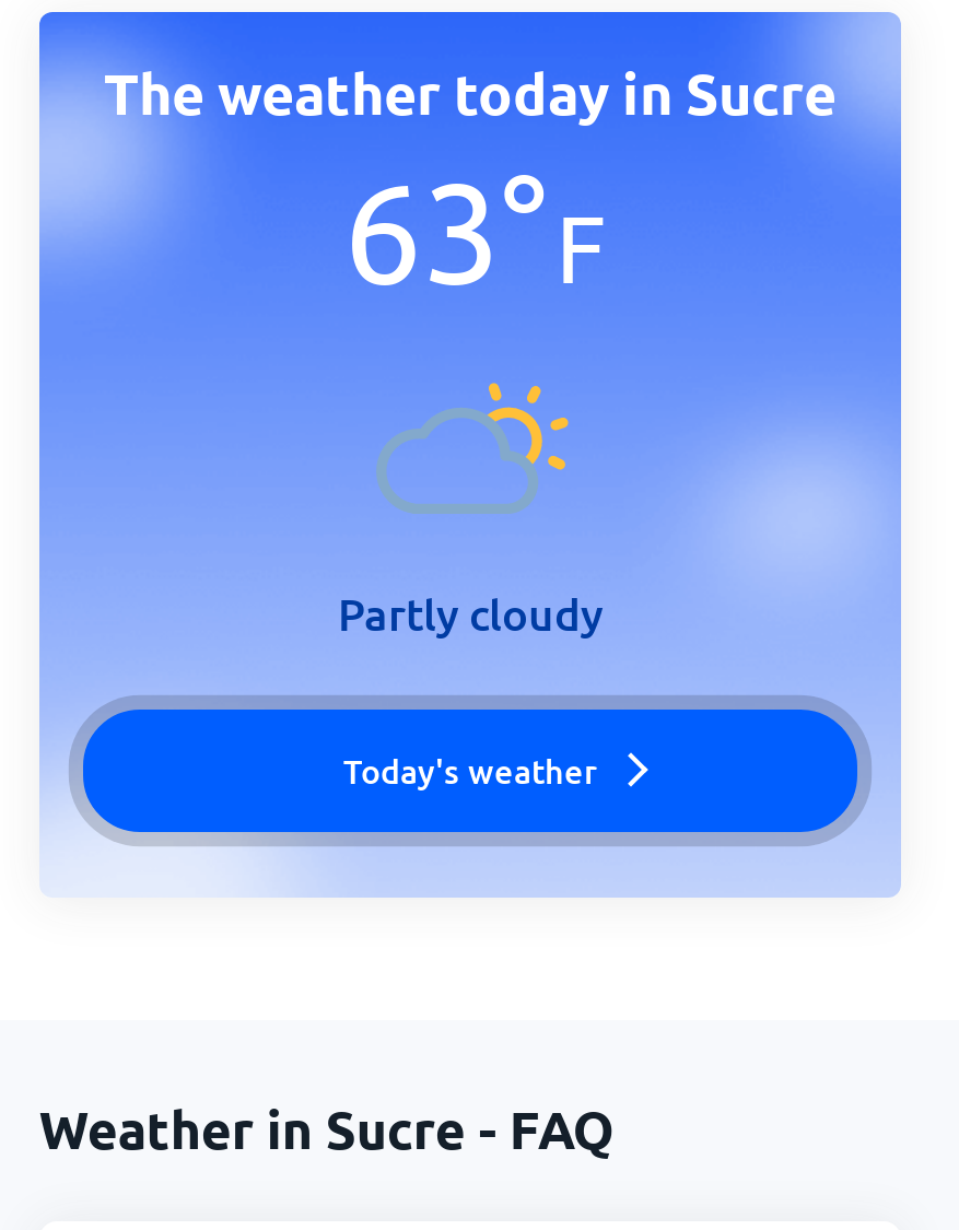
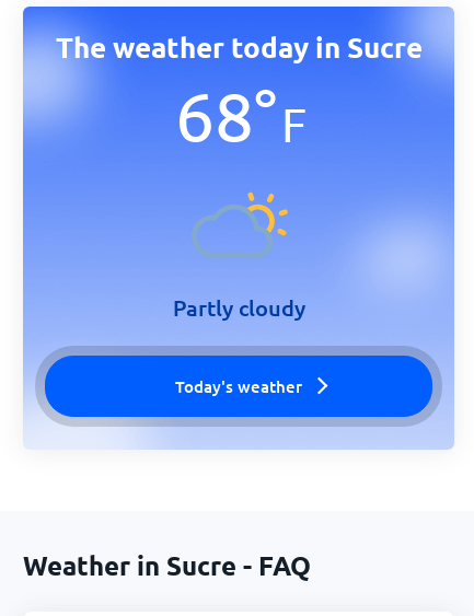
[343,145,606,309] 63° F -> [175,73,307,155] 68° F

